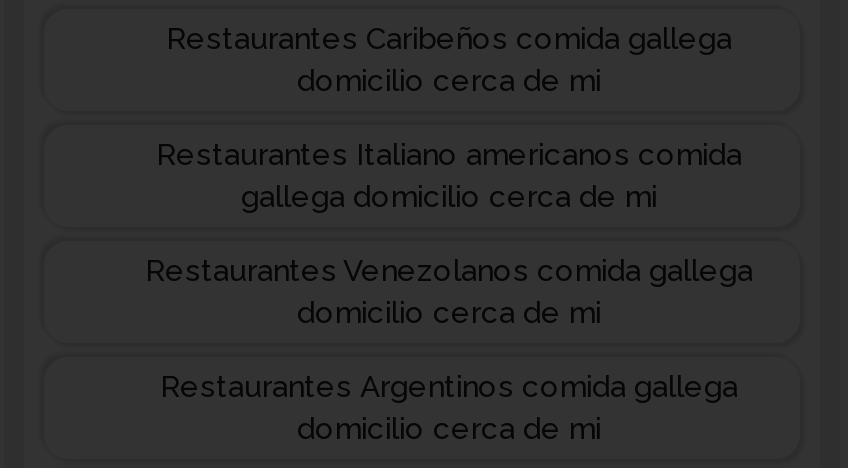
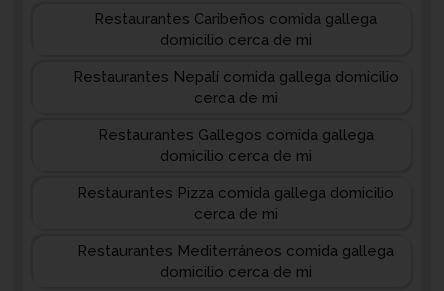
[156,137,742,215] Restaurantes Italiano americanos comida | gallega domicilio cerca de mi -> [72,68,398,107] Restaurantes Nepalí comida gallega domicilio | cerca de mi
[145,253,753,289] Restaurantes Venezolanos comida gallega -> [97,126,373,144] Restaurantes Gallegos comida gallega
[160,369,738,405] Restaurantes Argentinos comida gallega -> [77,184,394,260] Restaurantes Pizza comida gallega domicilio | cerca de mi | Restaurantes Mediterráneos comida gallega

